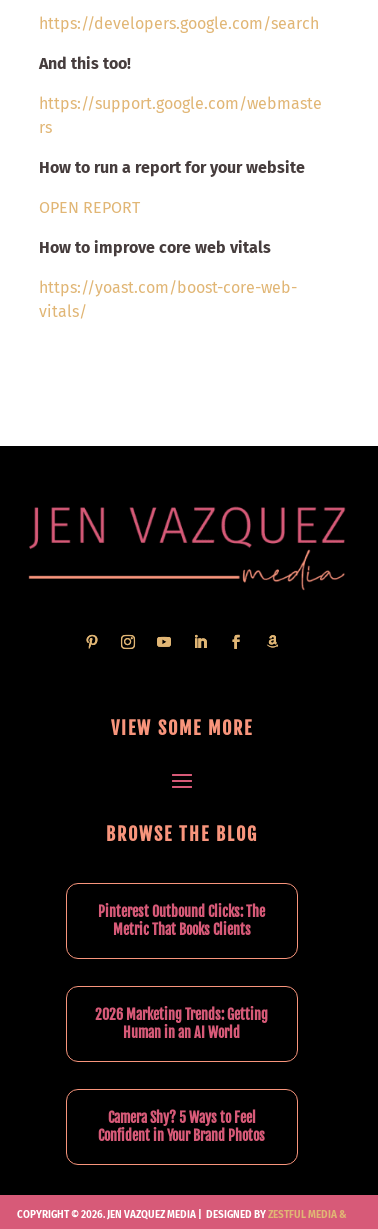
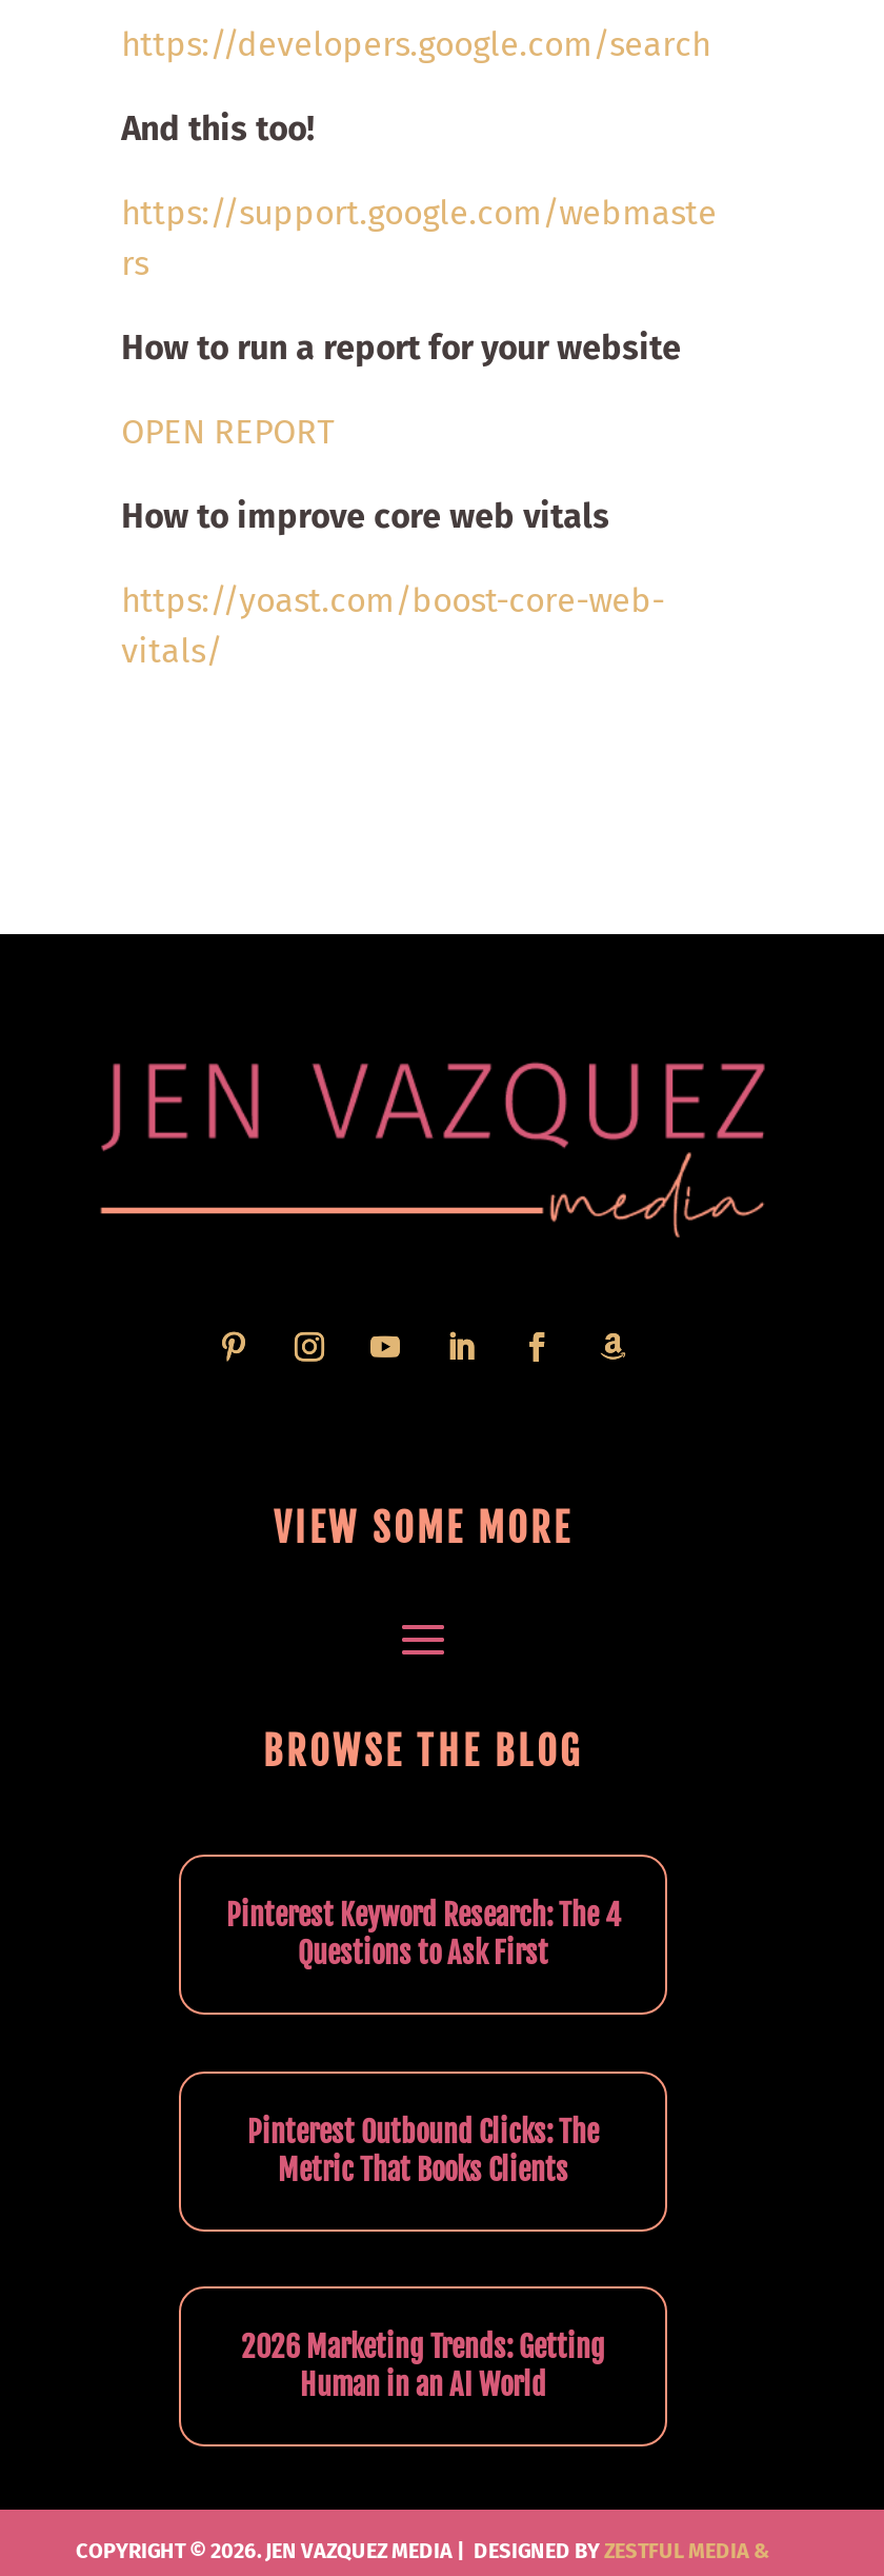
none -> [226,1897,620,1970] Pinterest Keyword Research: The 4 | Questions to Ask First
moved [95,903,268,1041] -> [241,2113,605,2403]: Pinterest Outbound Clicks: The | Metric That Books Clients | 2026 Marketing Trends: Getting | Human in an AI World
[98,1109,265,1144] Camera Shy? 5 Ways to Feel | Confident in Your Brand Photos -> none

